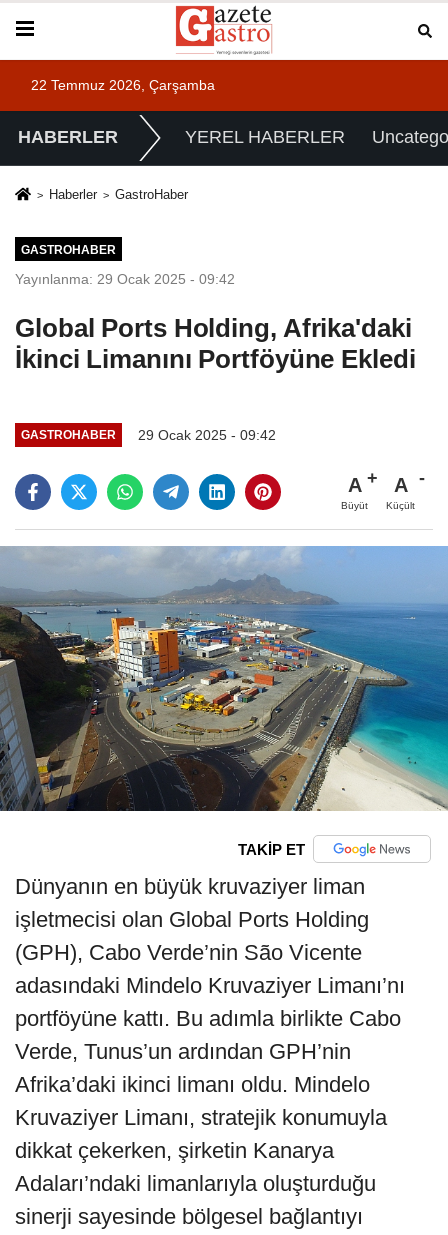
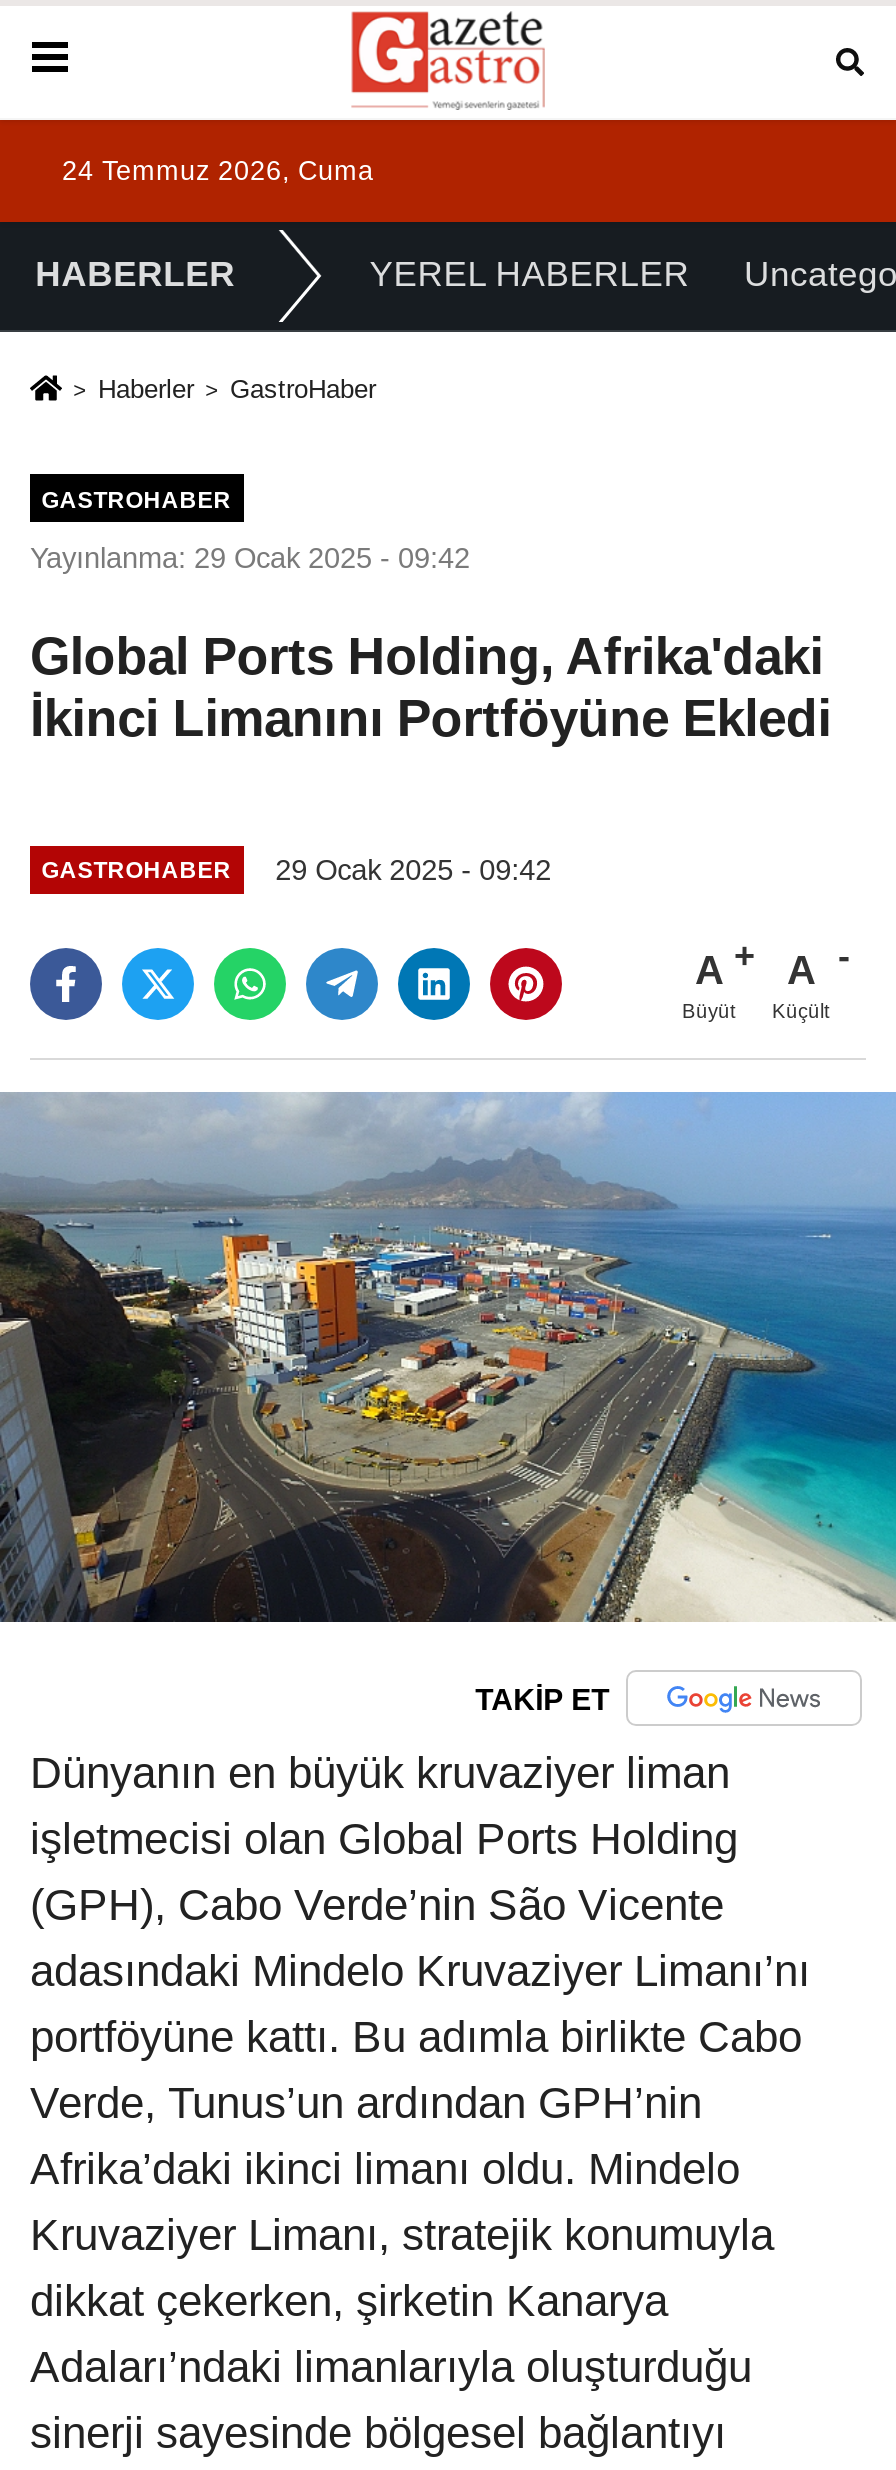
[31,78,215,93] 22 Temmuz 2026, Çarşamba -> [62,156,374,186] 24 Temmuz 2026, Cuma

